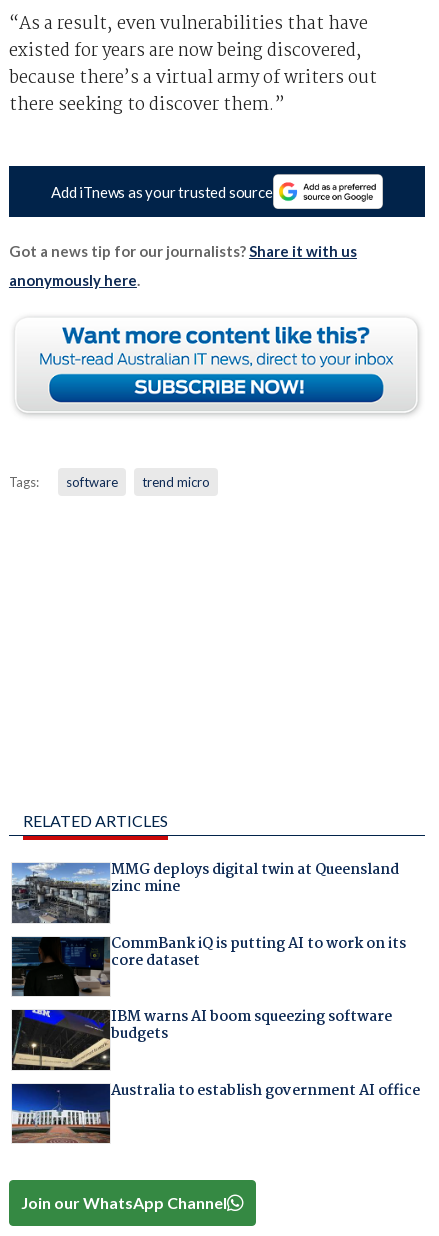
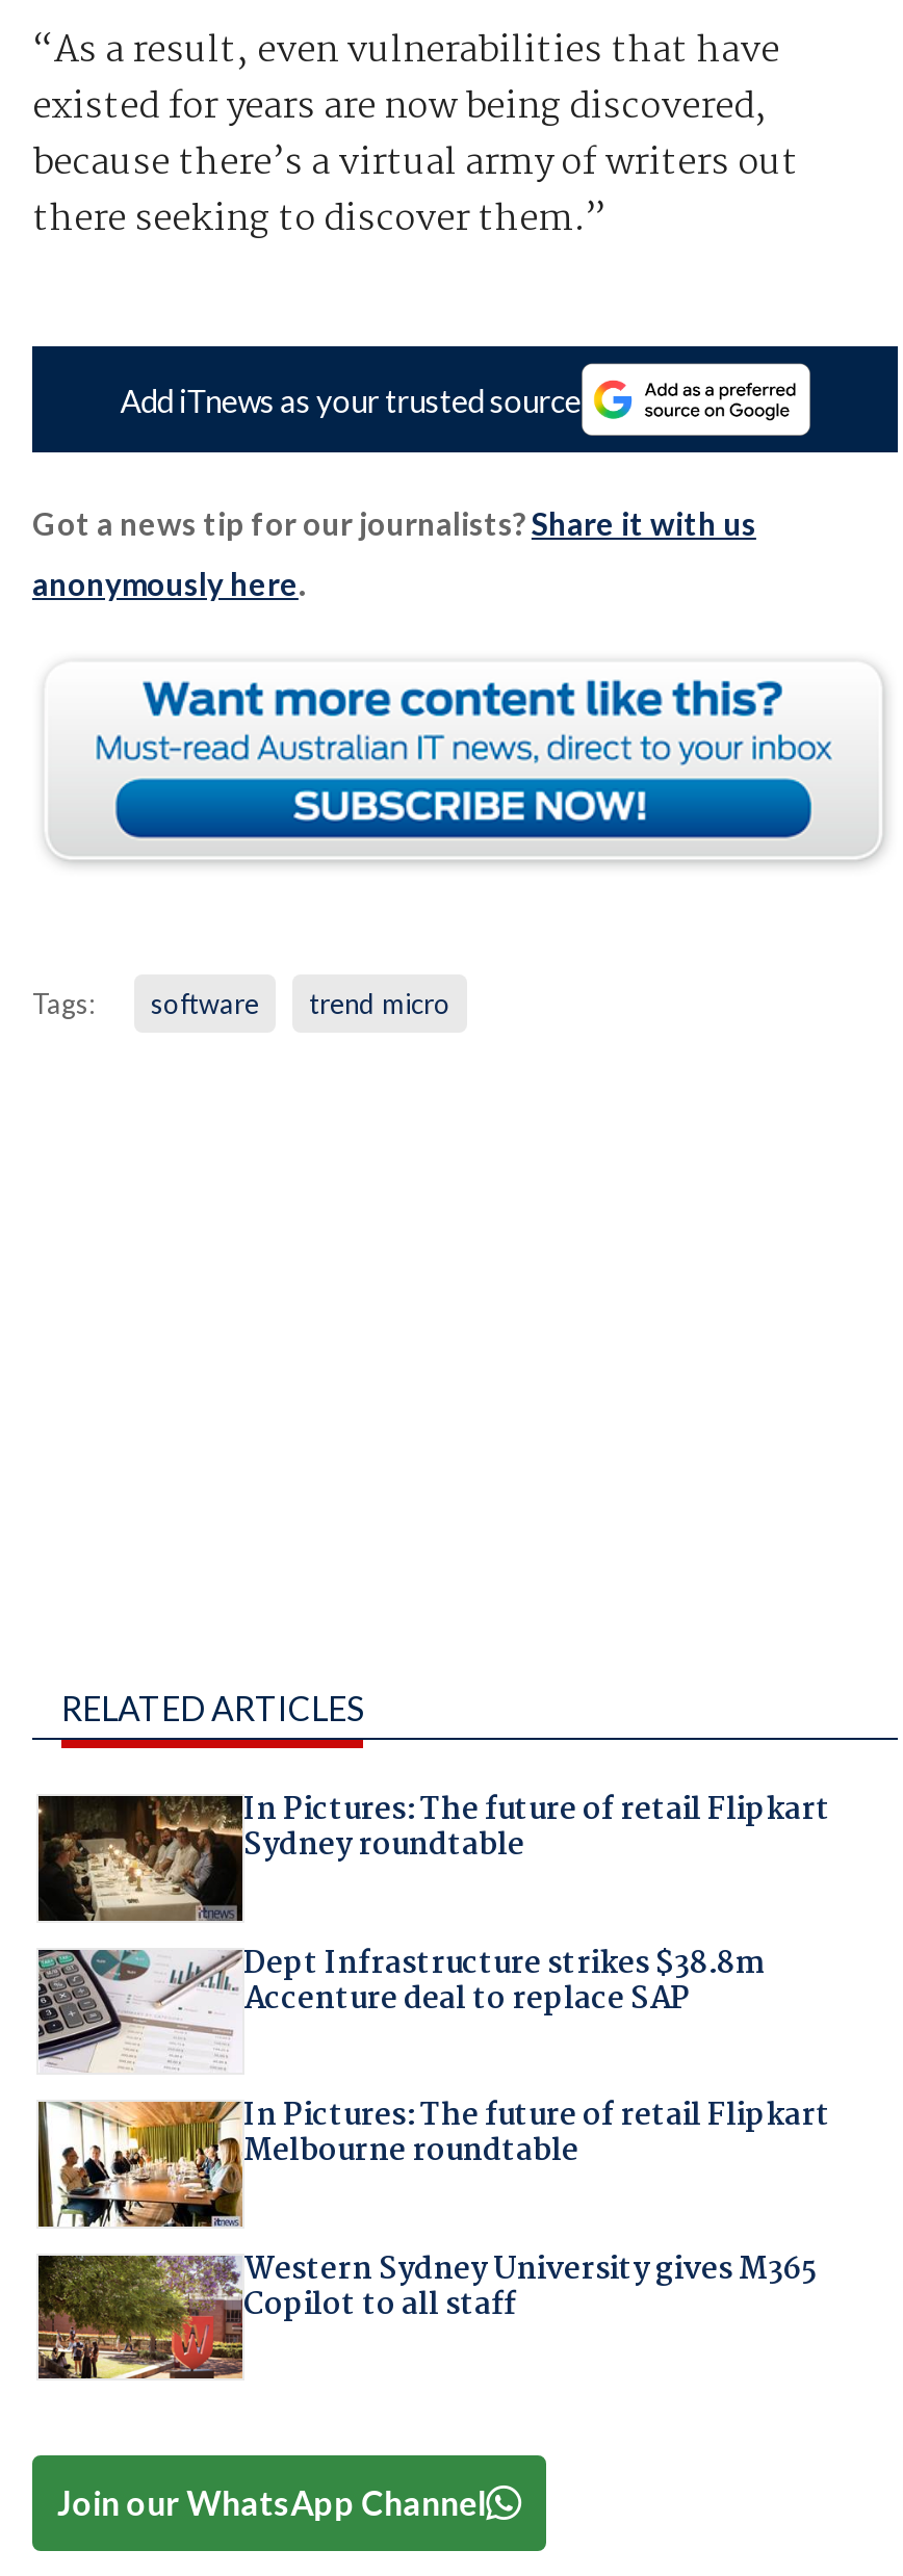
[11,858,398,924] [image] | MMG deploys digital twin at Queensland | zinc mine -> [36,1786,830,1921] [image] | In Pictures: The future of retail Flipkart | Sydney roundtable
[11,932,405,997] [image] | CommBank iQ is putting AI to work on its | core dataset -> [36,1939,764,2073] [image] | Dept Infrastructure strikes $38.8m | Accenture deal to replace SAP
[12,1005,391,1071] [image] | IBM warns AI boom squeezing software | budgets -> [38,2092,830,2229] [image] | In Pictures: The future of retail Flipkart | Melbourne roundtable
[11,1078,419,1144] [image] | Australia to establish government AI office -> [36,2244,818,2380] [image] | Western Sydney University gives M365 | Copilot to all staff

